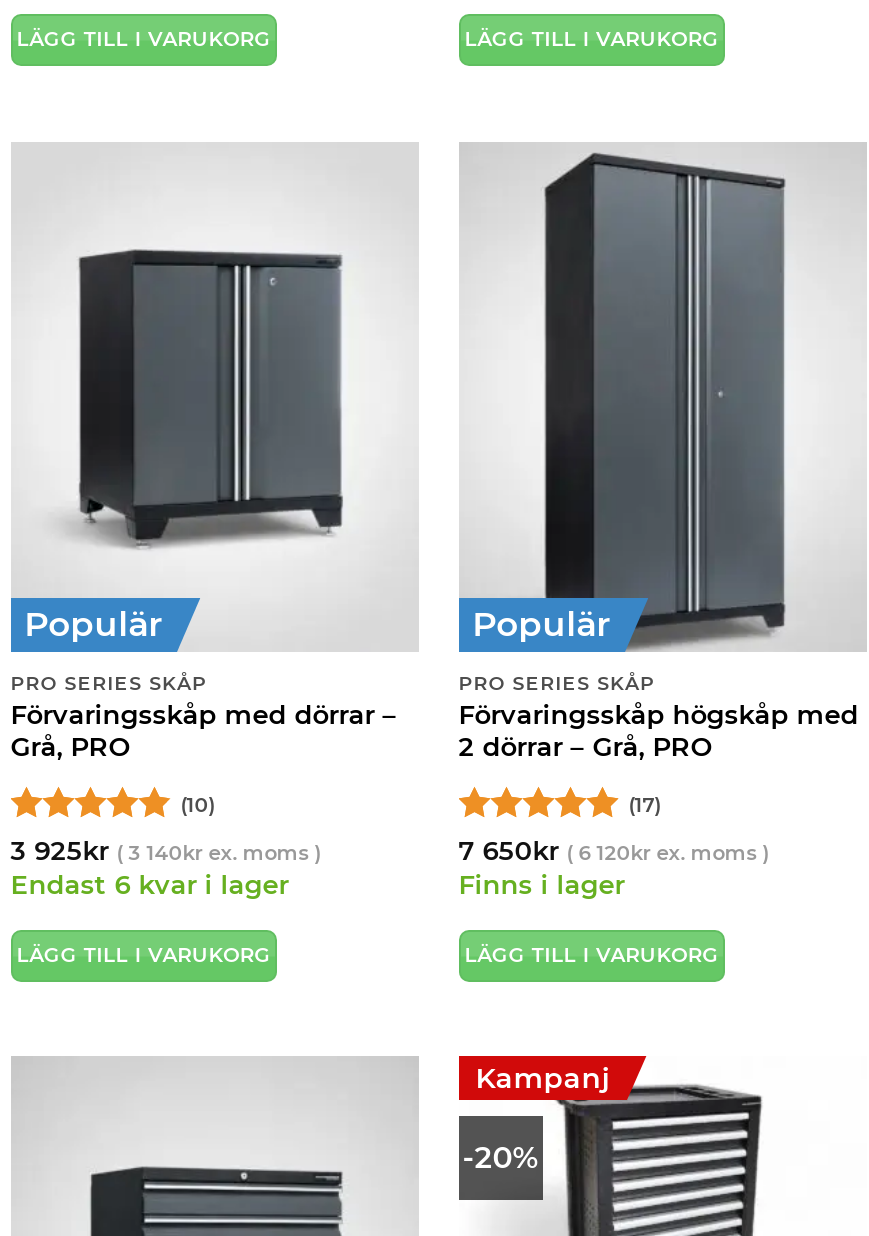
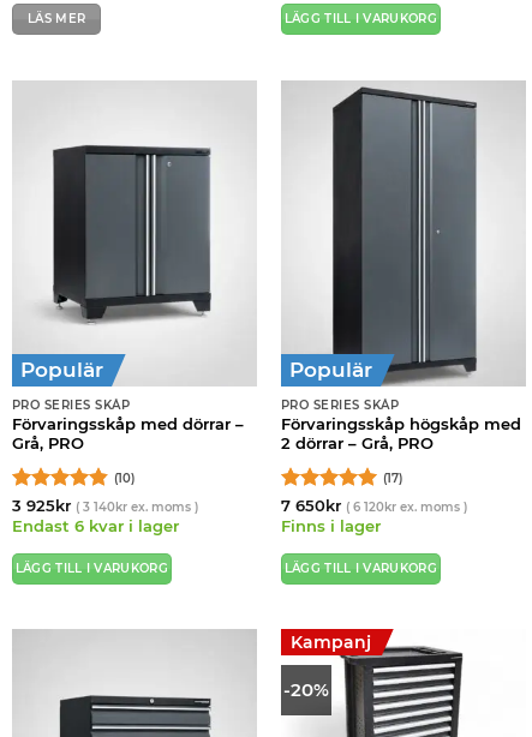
[17,26,271,52] LÄGG TILL I VARUKORG -> [28,11,86,27] LÄS MER

